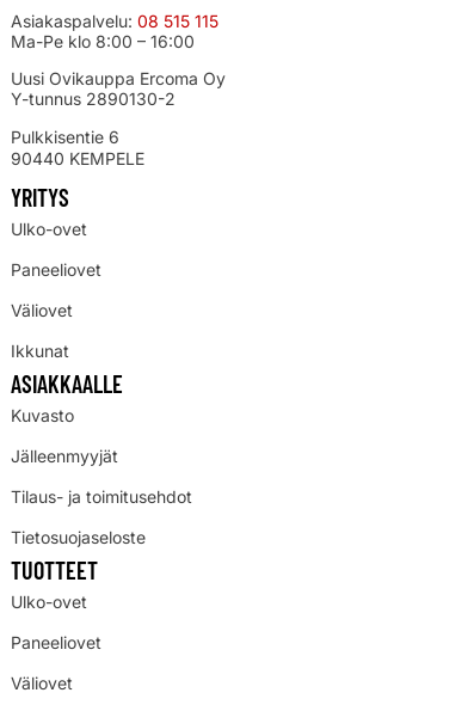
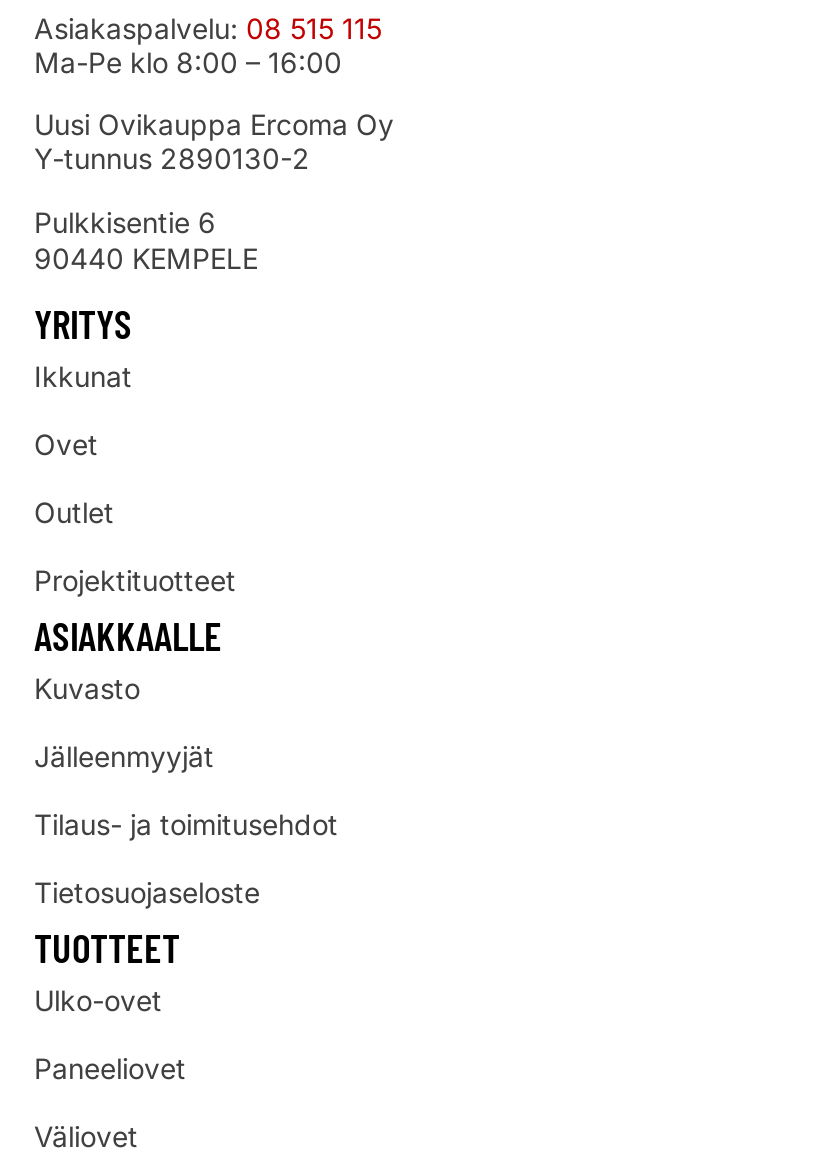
[11,218,101,320] Ulko-ovet | Paneeliovet | Väliovet -> none
moved [11,340,69,361] -> [34,359,132,393]: Ikkunat
none -> [34,427,236,597] Ovet | Outlet | Projektituotteet

